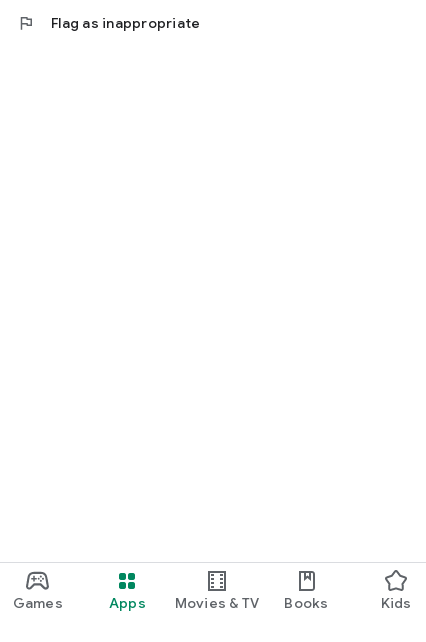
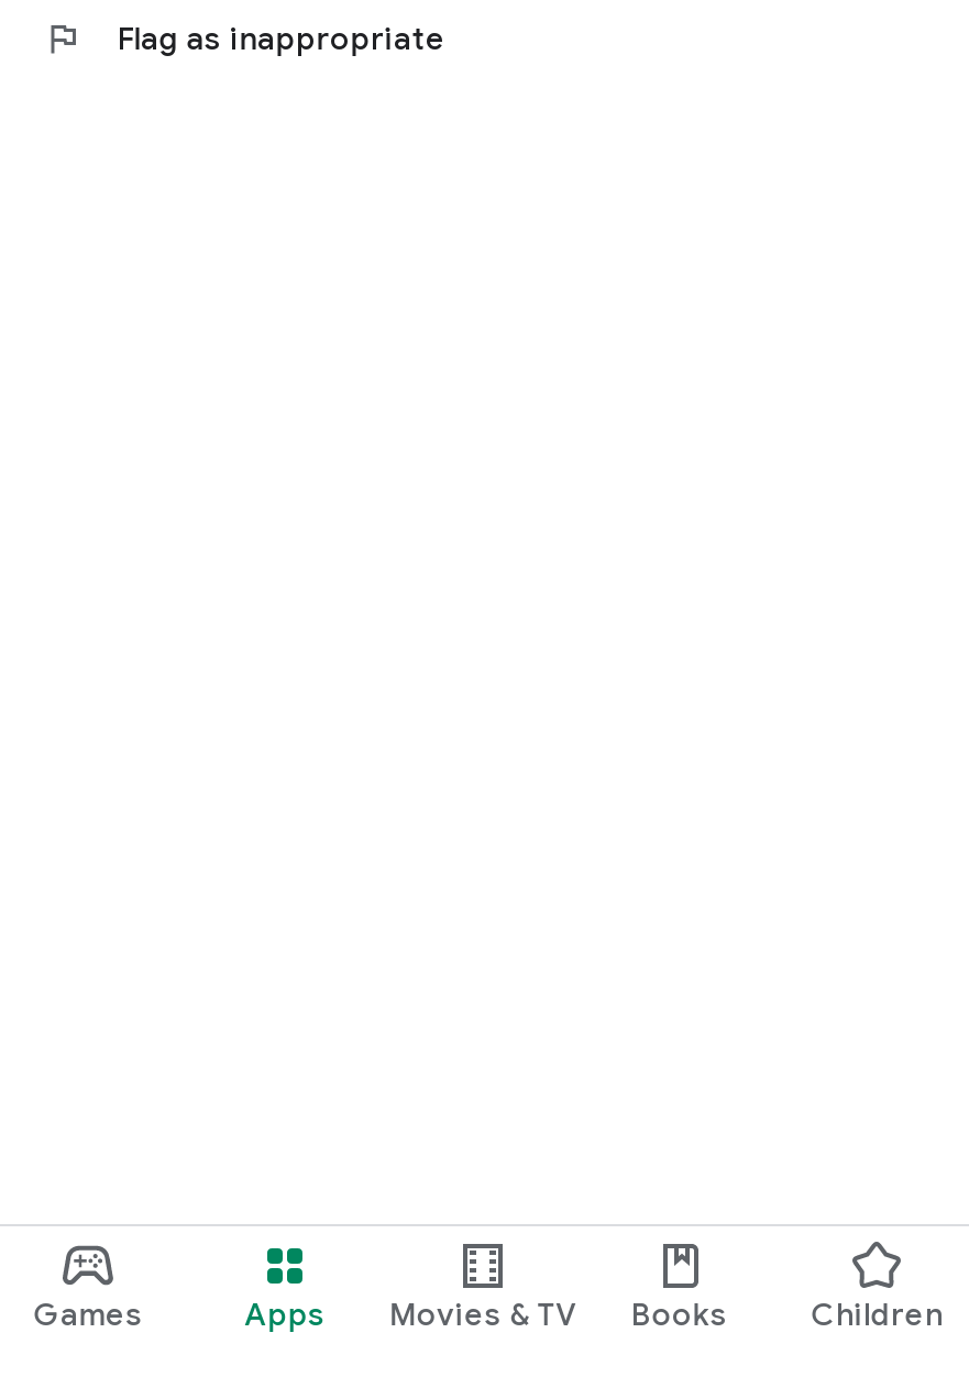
[381,593,412,611] Kids -> [811,1293,943,1333] Children

